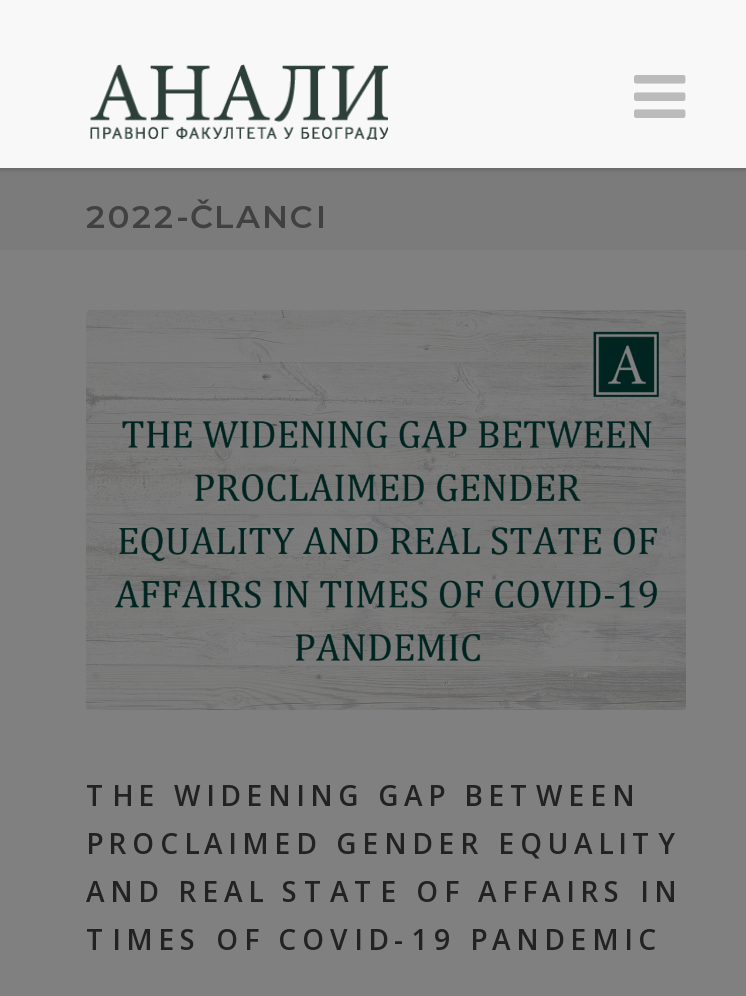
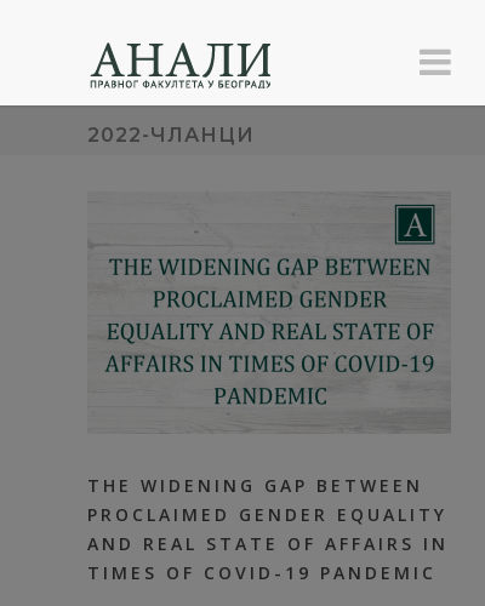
[86,198,328,236] 2022-ČLANCI -> [87,124,255,147] 2022-ЧЛАНЦИ

